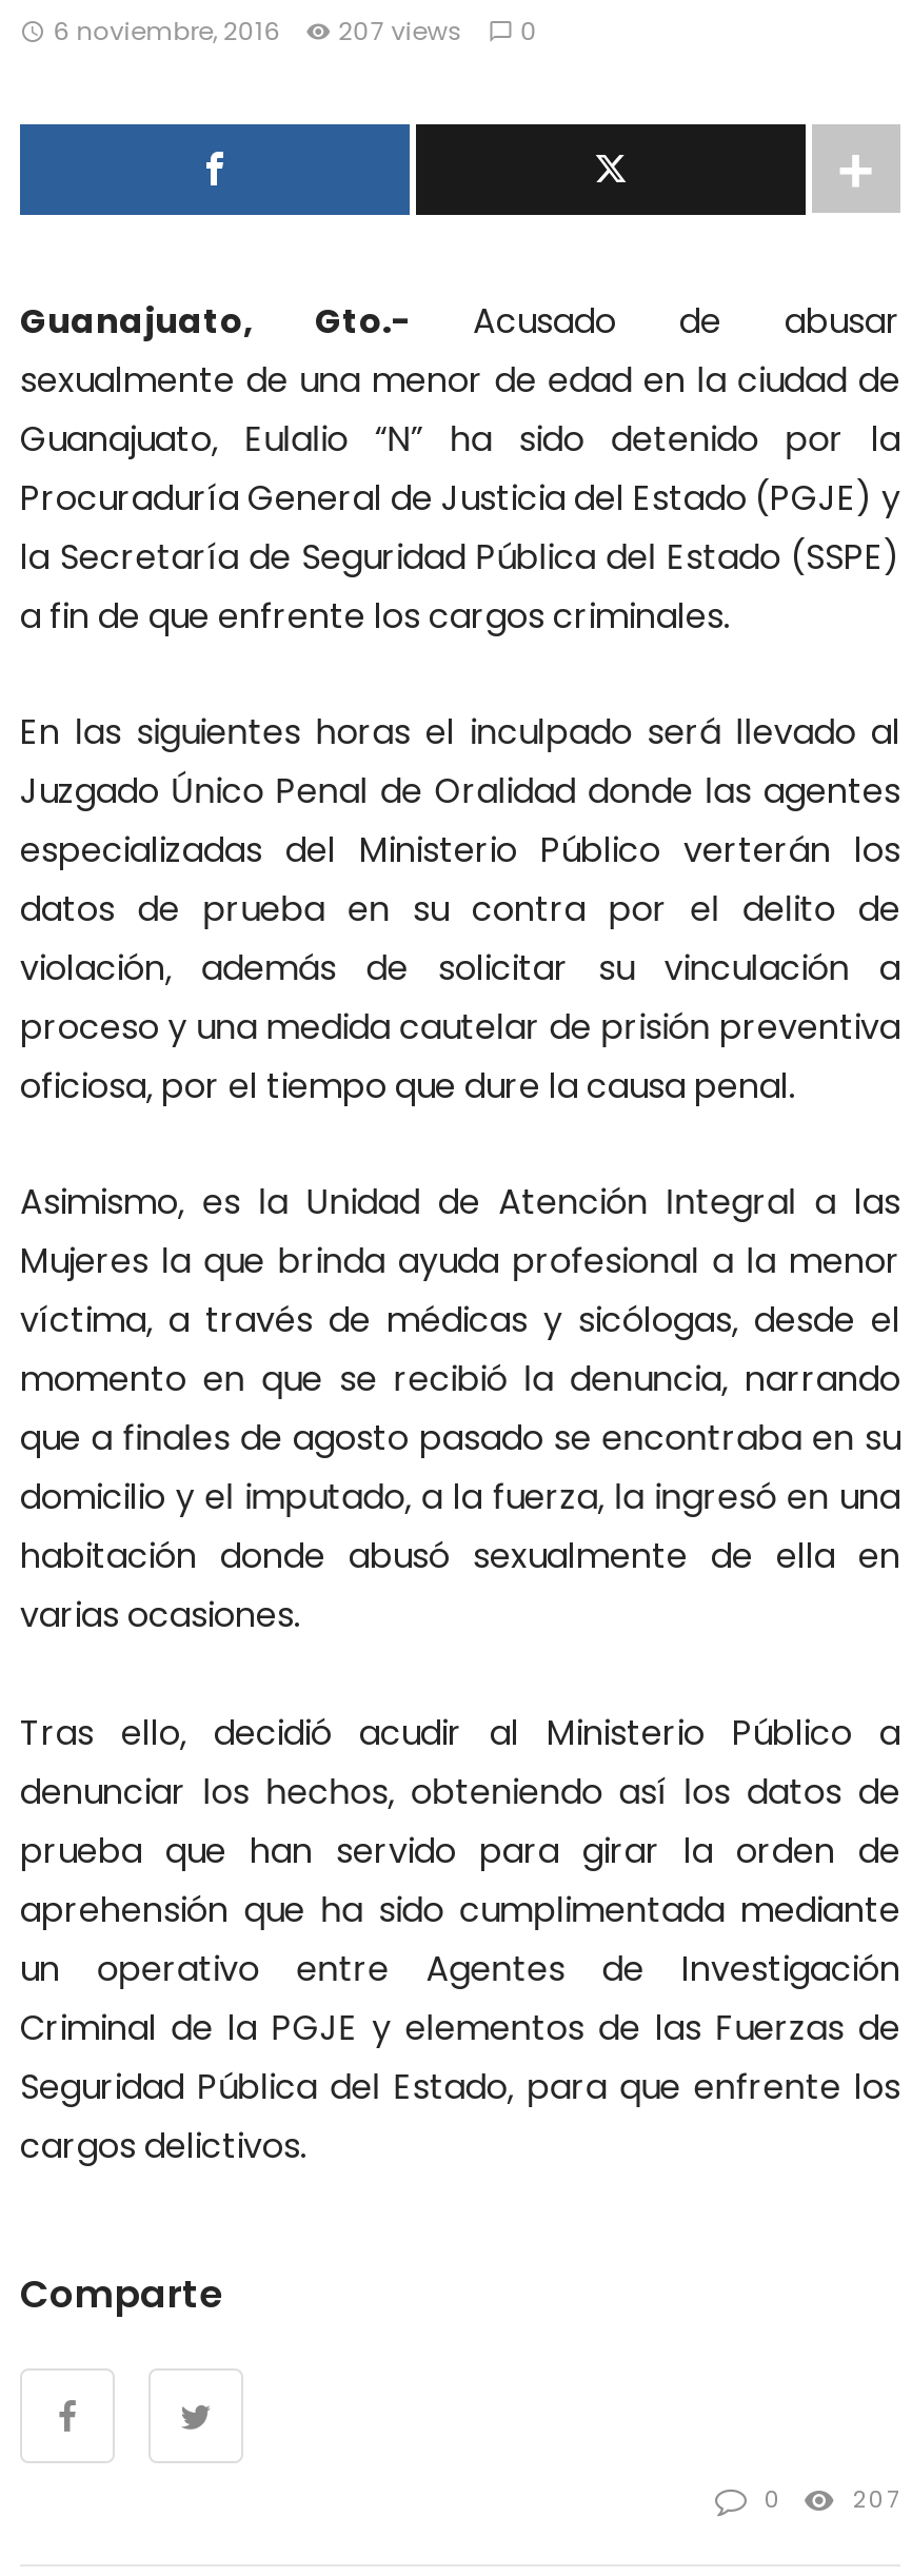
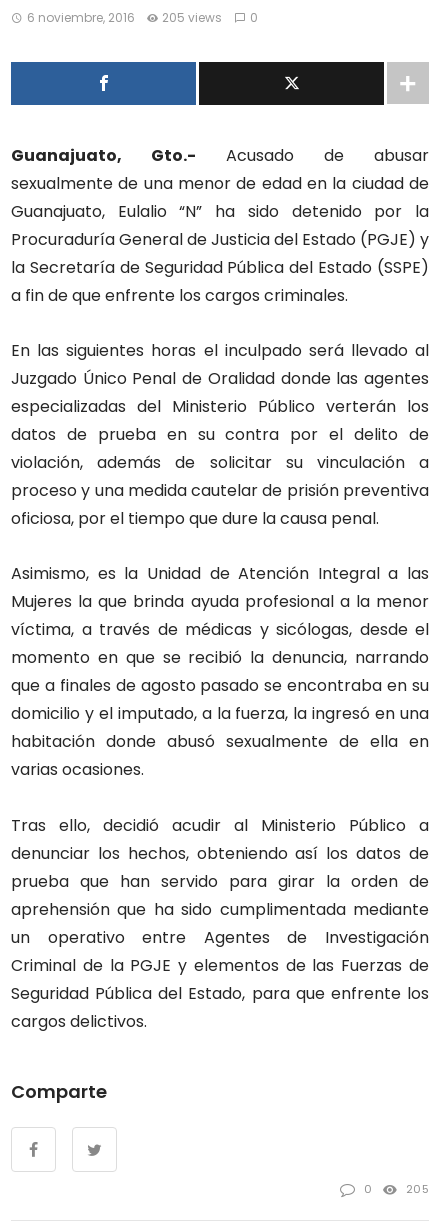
[53,13,538,48] 6 noviembre, 2016 207 views 0 -> [27,9,258,26] 6 noviembre, 2016 205 views 0
[853,2481,900,2515] 207 -> [405,1181,429,1197] 205

